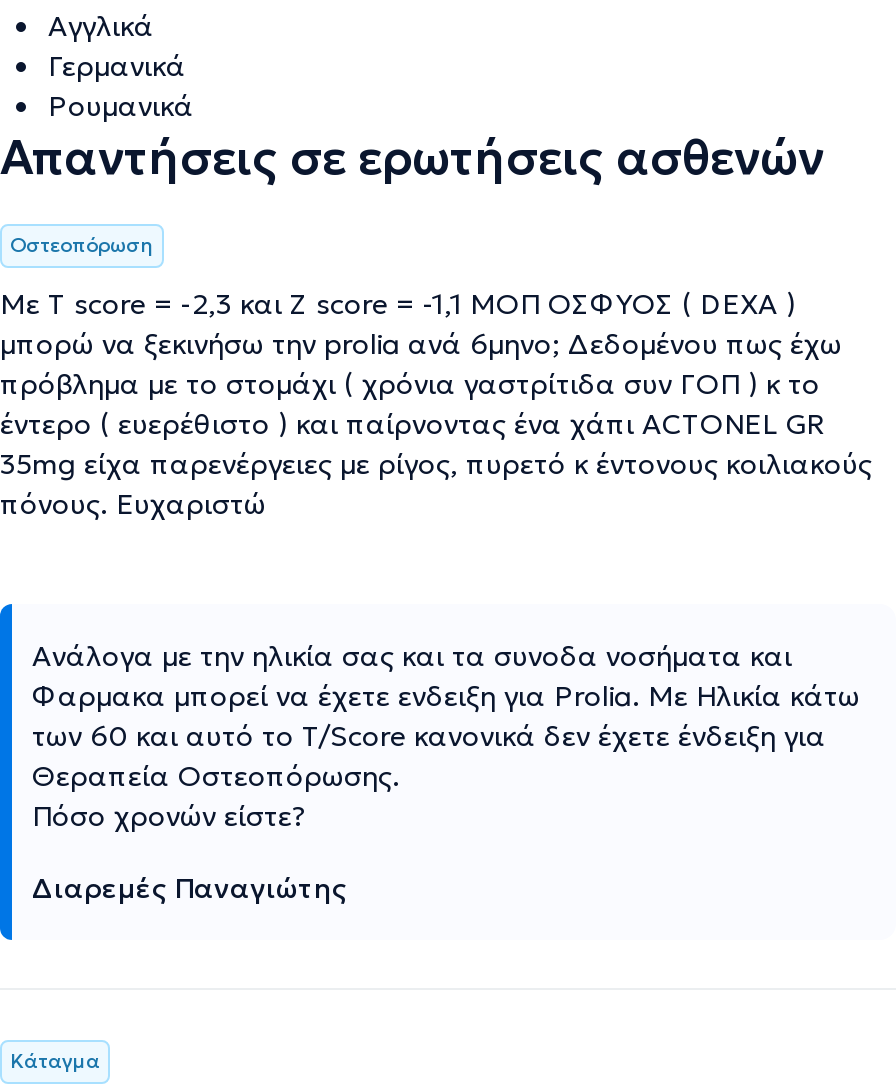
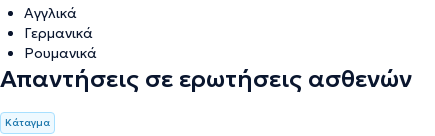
[0,232,872,522] Οστεοπόρωση | Με T score = -2,3 και Z score = -1,1 ΜΟΠ ΟΣΦΥΟΣ ( DEXA ) | μπορώ να ξεκινήσω την prolia ανά 6μηνο; Δεδομένου πως έχω | πρόβλημα με το στομάχι ( χρόνια γαστρίτιδα συν ΓΟΠ ) κ το | έντερο ( ευερέθιστο ) και παίρνοντας ένα χάπι ACTONEL GR | 35mg είχα παρενέργειες με ρίγος, πυρετό κ έντονους κοιλιακούς | πόνους. Ευχαριστώ -> none
[32,638,860,906] Ανάλογα με την ηλικία σας και τα συνοδα νοσήματα και | Φαρμακα μπορεί να έχετε ενδειξη για Prolia. Με Ηλικία κάτω | των 60 και αυτό το T/Score κανονικά δεν έχετε ένδειξη για | Θεραπεία Οστεοπόρωσης. | Πόσο χρονών είστε? | Διαρεμές Παναγιώτης -> none

